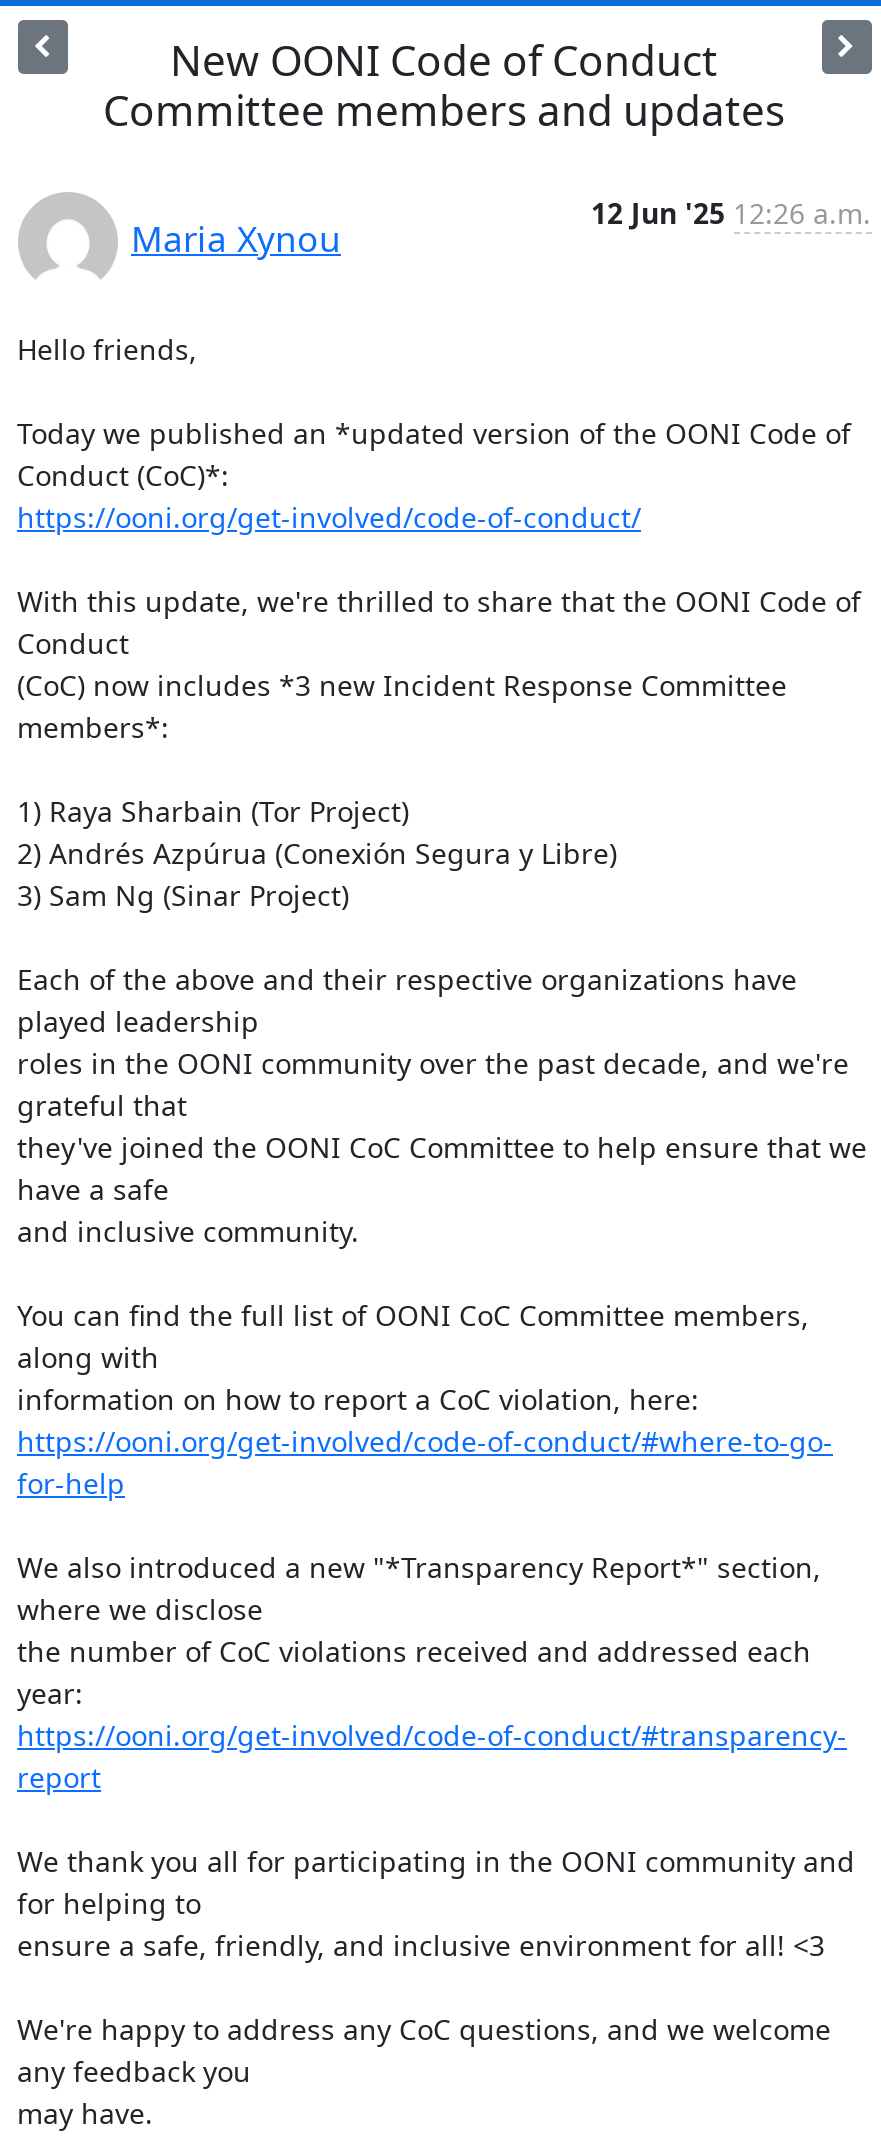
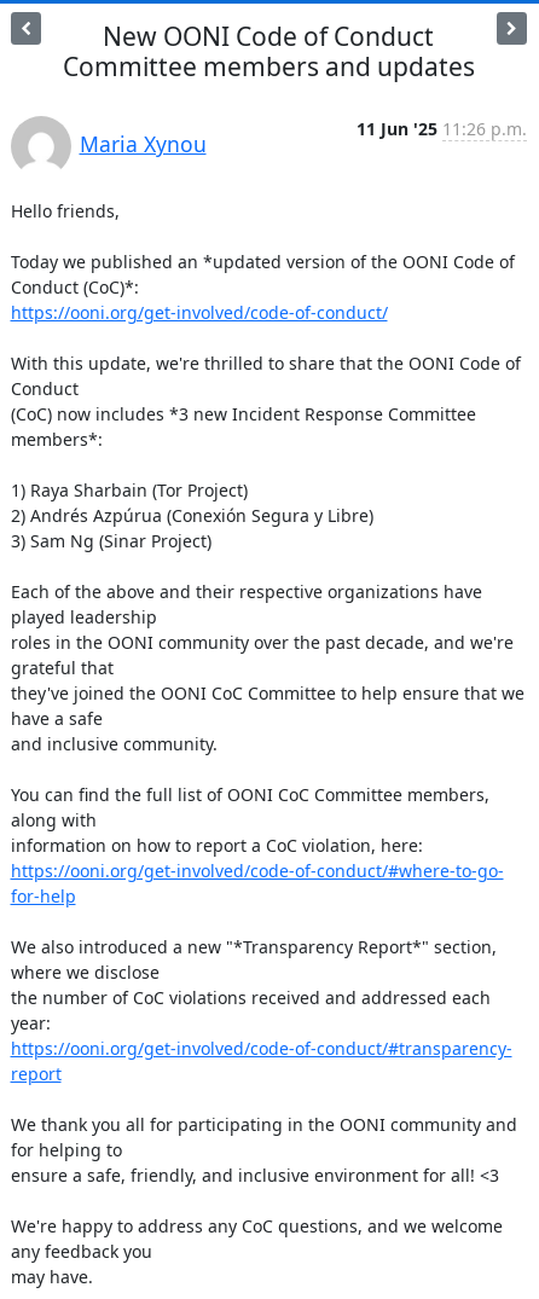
[591,194,871,232] 12 Jun '25 12:26 a.m. -> [356,117,526,140] 11 Jun '25 11:26 p.m.

